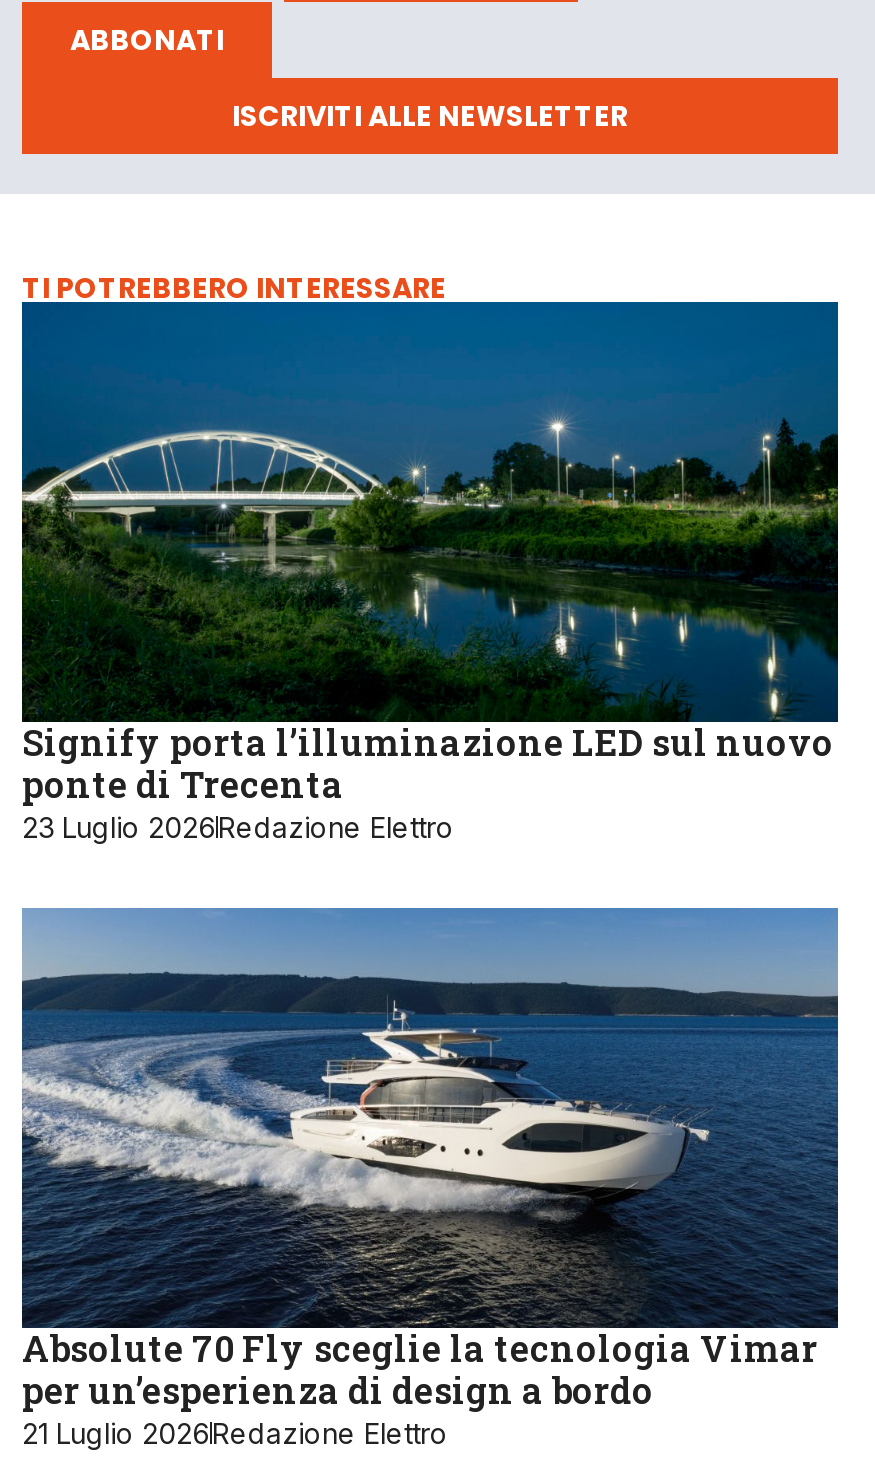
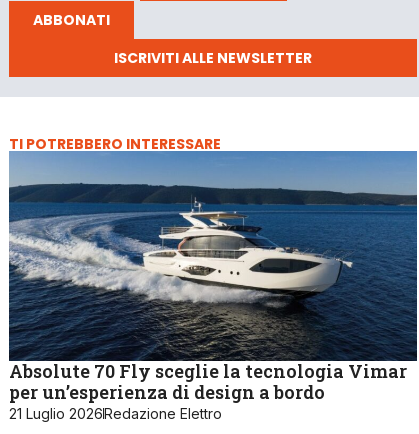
[20,302,840,844] [image] | Signify porta l’illuminazione LED sul nuovo | ponte di Trecenta | 23 Luglio 2026Redazione Elettro -> none

